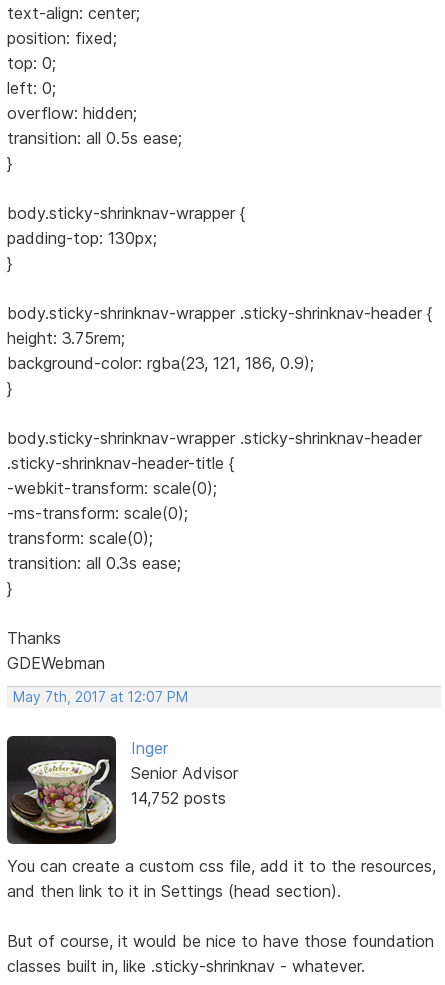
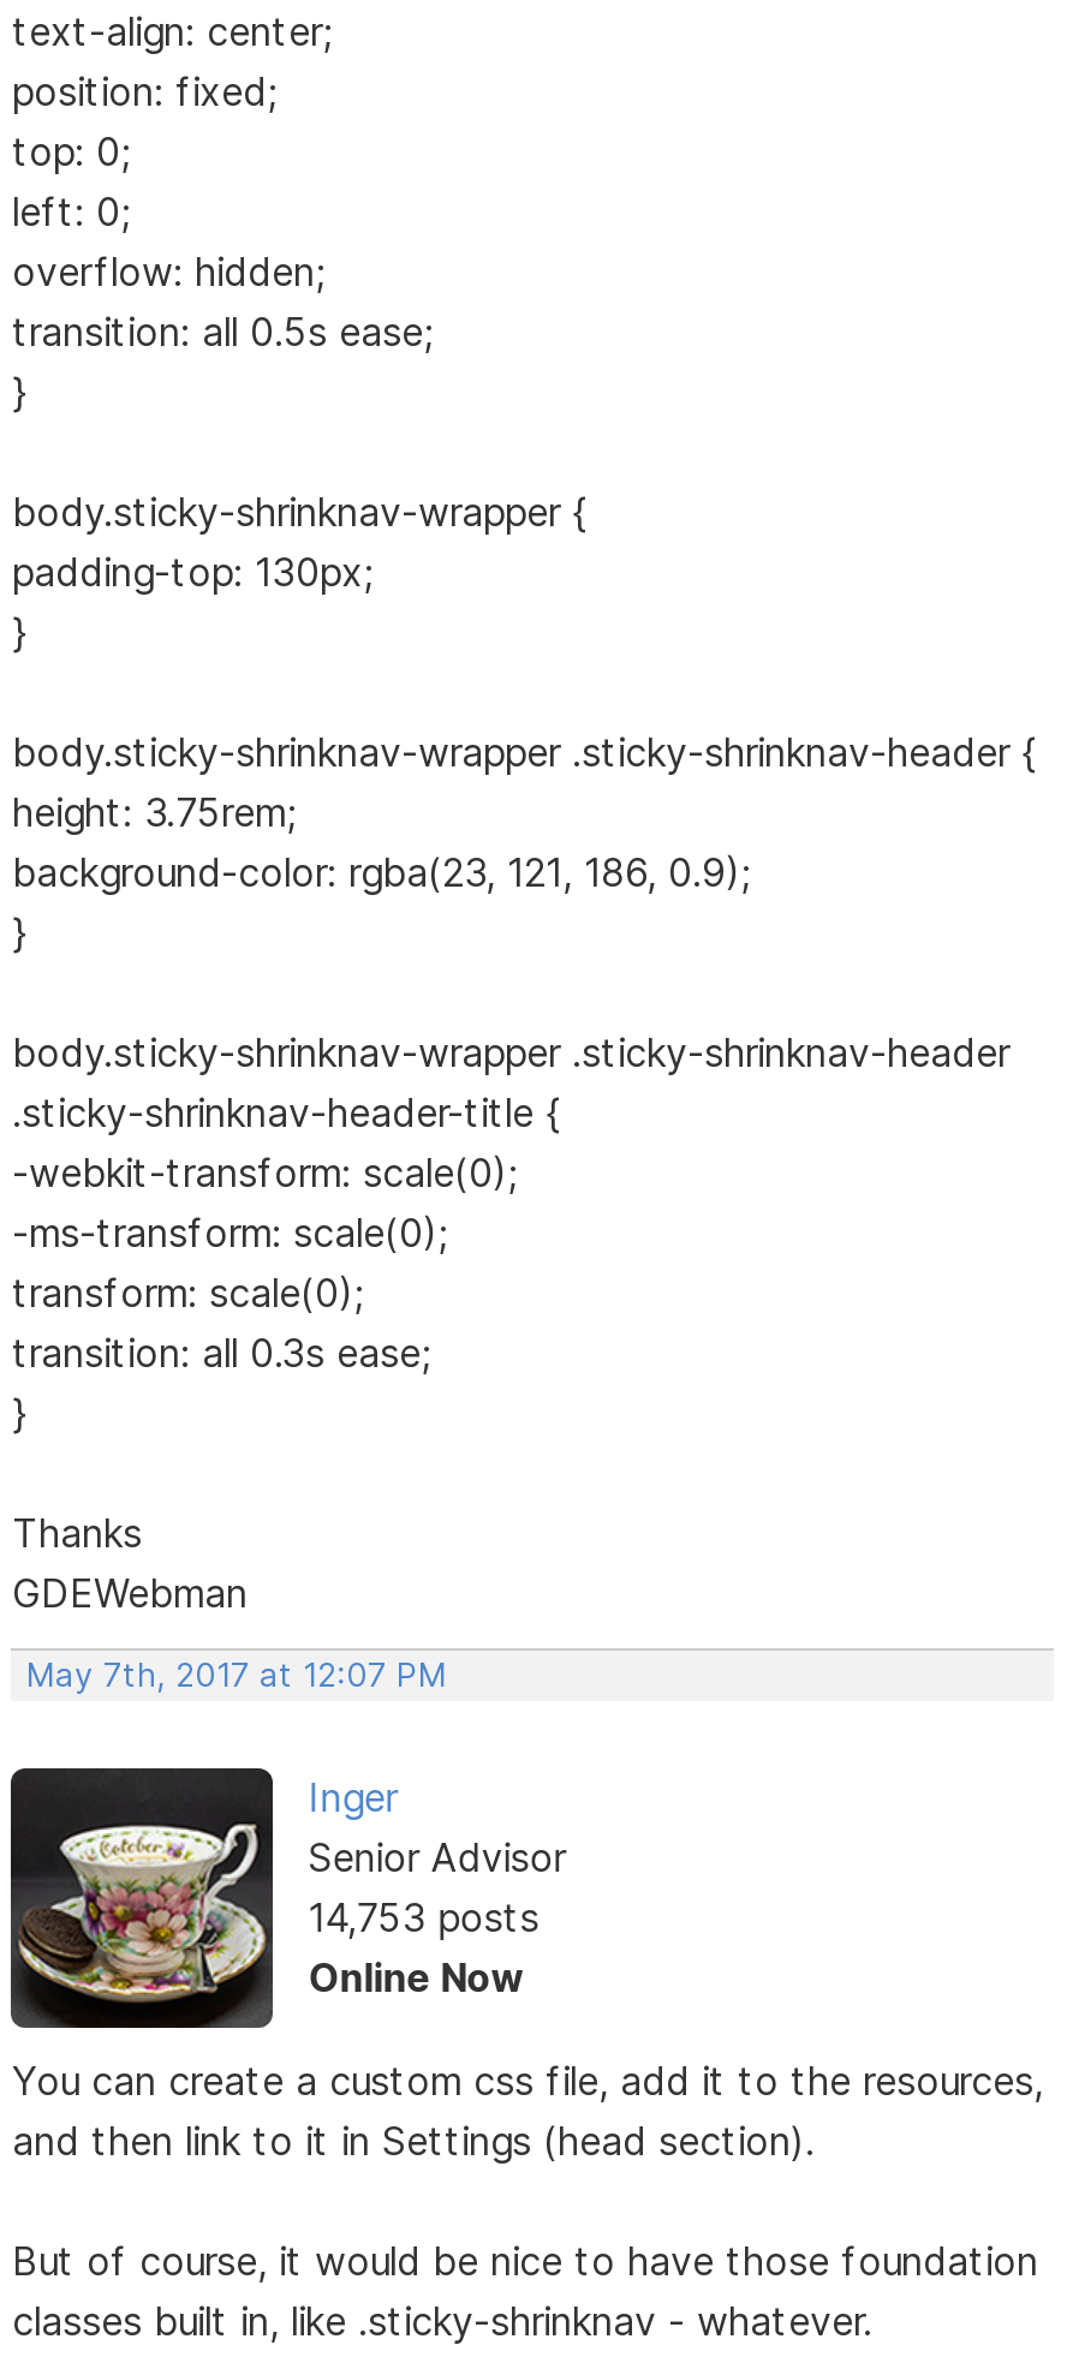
[131,788,226,808] 14,752 posts -> [308,1893,539,2001] 14,753 posts | Online Now

